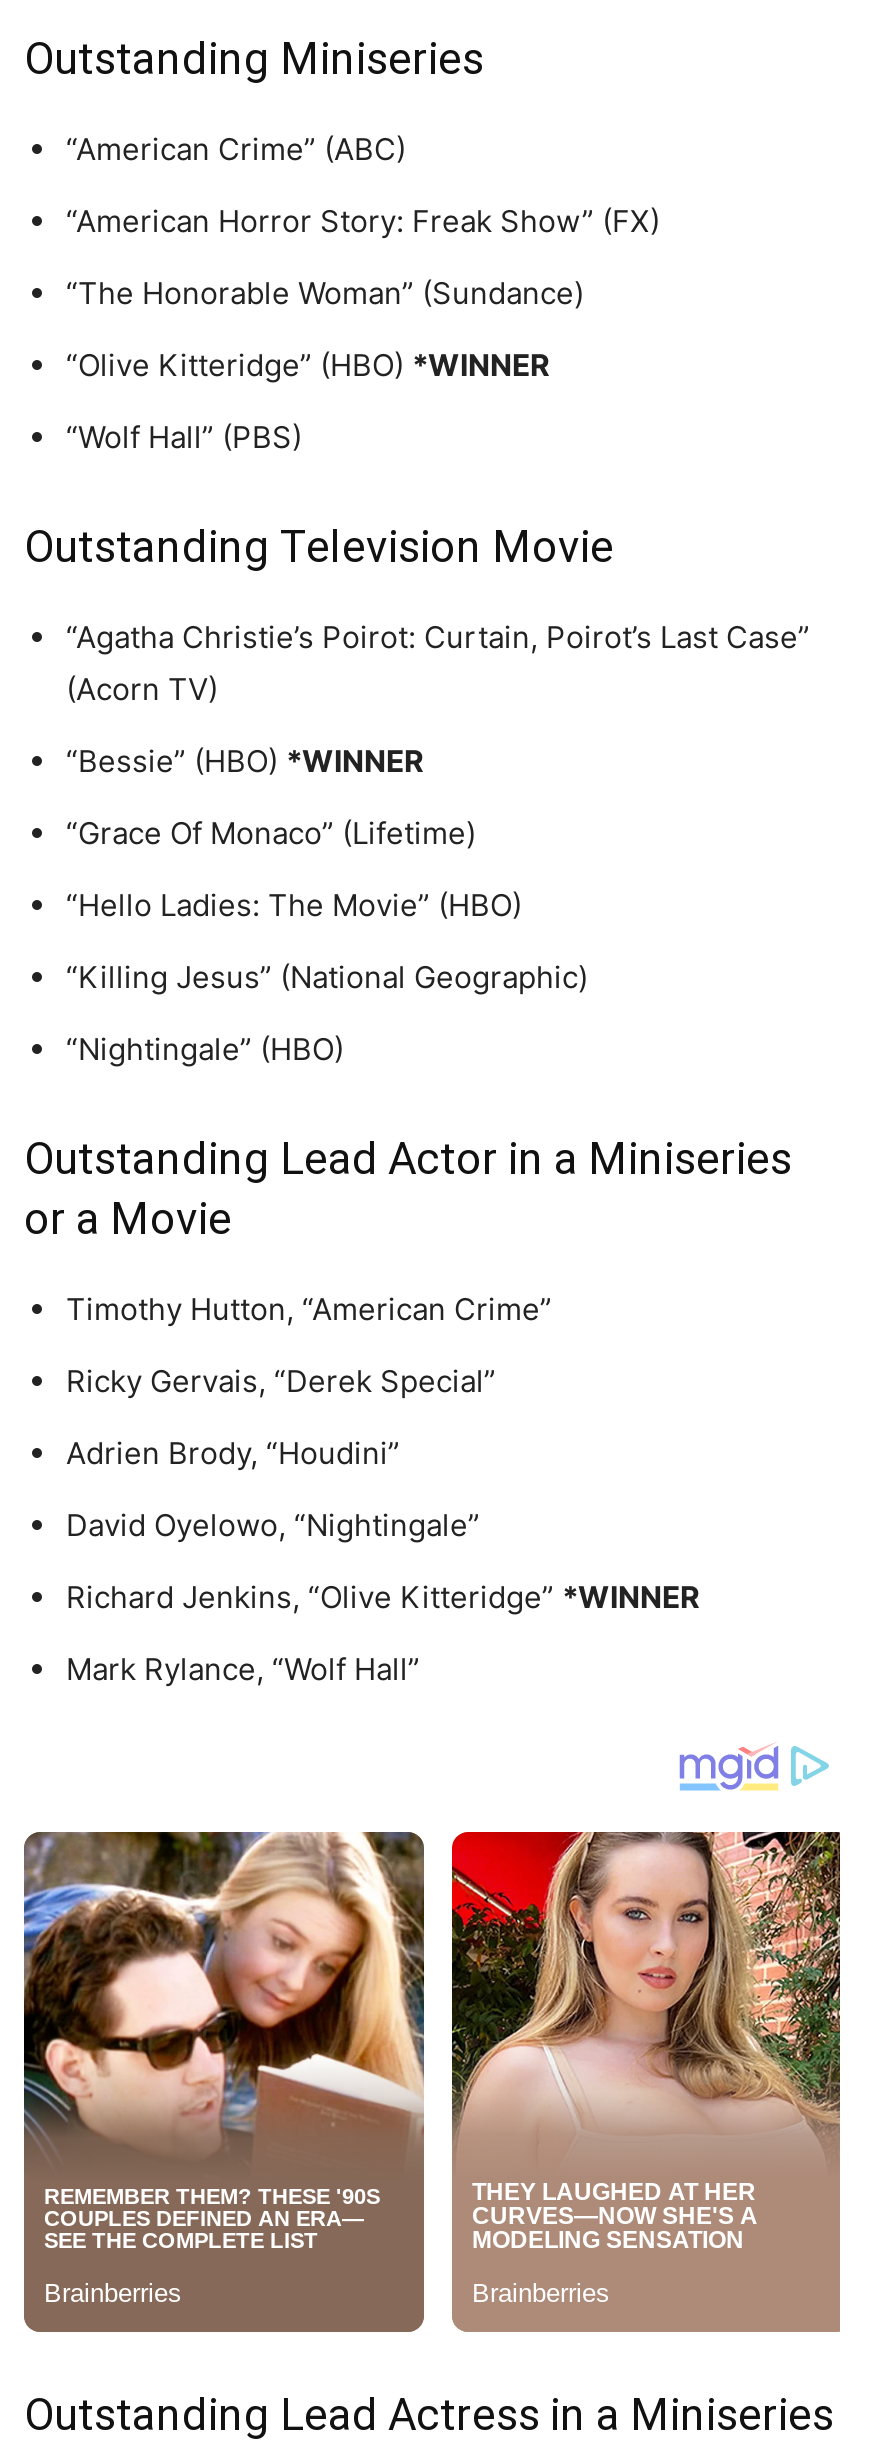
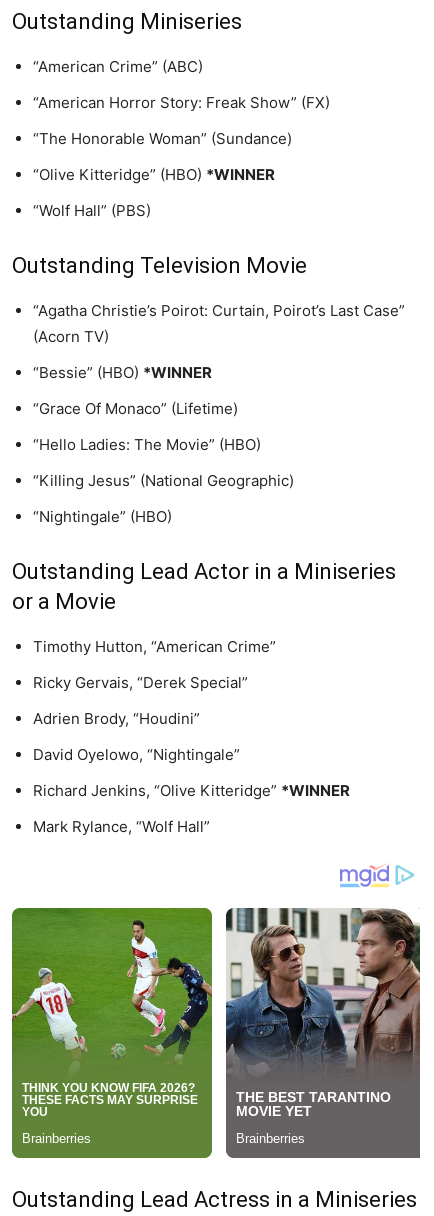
[22,1830,426,2330] [image] -> [11,907,213,1157] [image]
[450,1830,842,2332] [image] -> [225,907,421,1158] [image]

